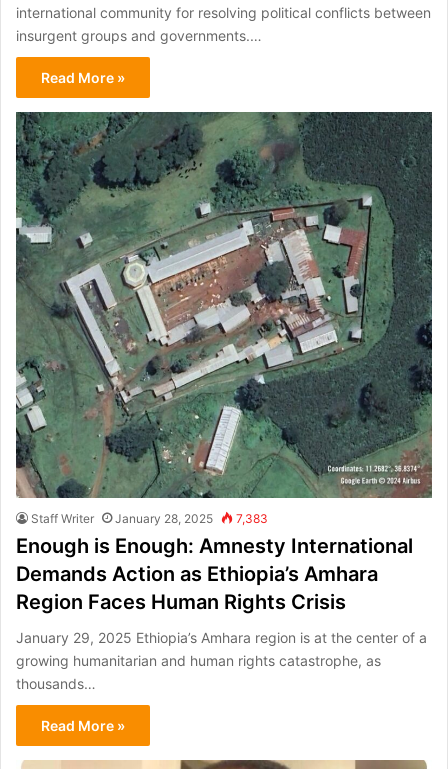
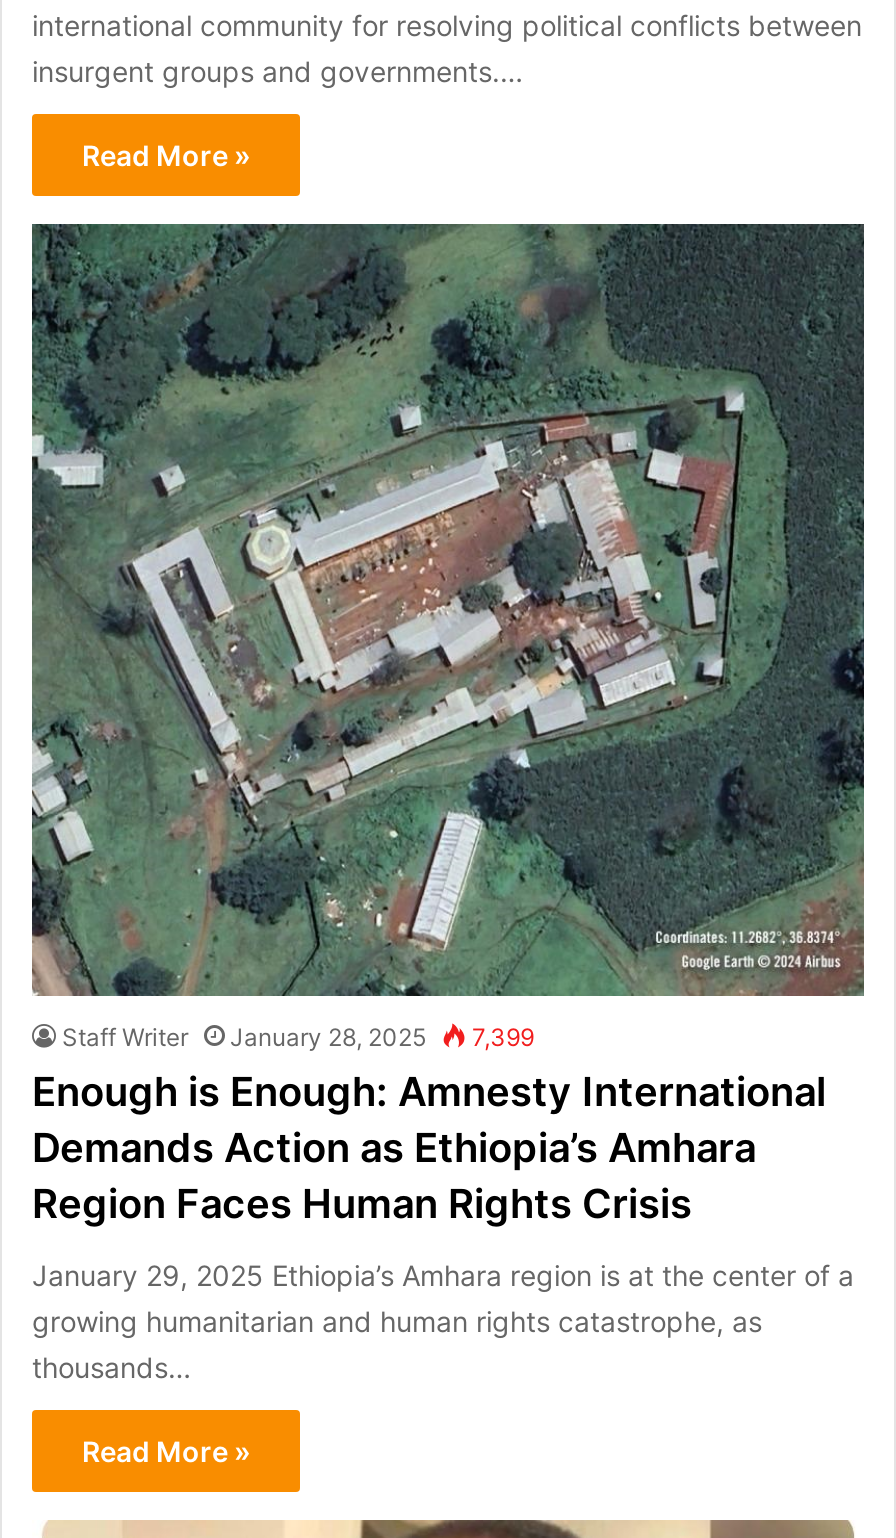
[31,511,268,526] Staff Writer January 28, 2025 7,383 -> [62,1022,534,1052] Staff Writer January 28, 2025 7,399

